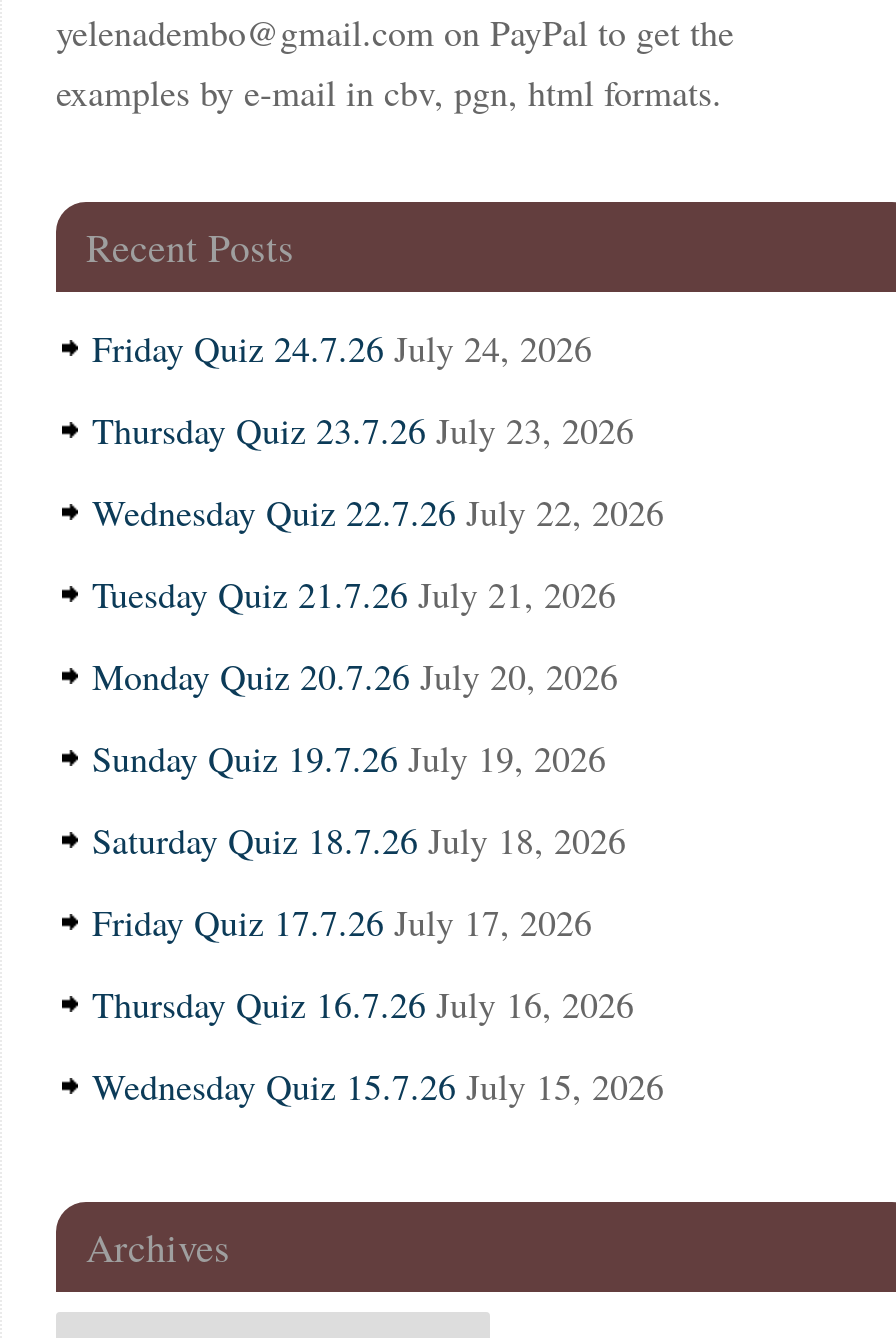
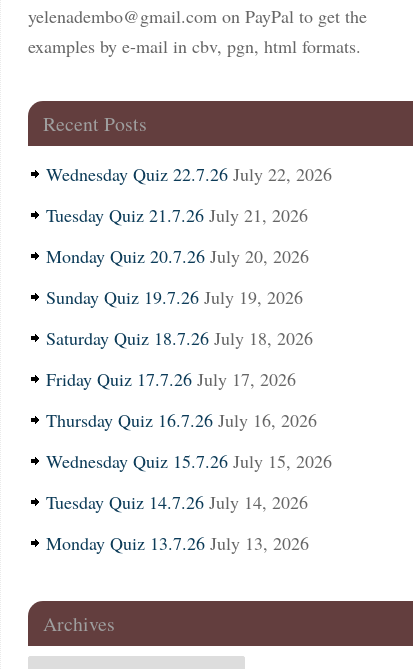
[92,323,634,453] Friday Quiz 24.7.26 July 24, 2026 | Thursday Quiz 23.7.26 July 23, 2026 -> none
moved [92,487,664,1109] -> [46,162,332,473]: Wednesday Quiz 22.7.26 July 22, 2026 | Tuesday Quiz 21.7.26 July 21, 2026 | Monday Quiz 20.7.26 July 20, 2026 | Sunday Quiz 19.7.26 July 19, 2026 | Saturday Quiz 18.7.26 July 18, 2026 | Friday Quiz 17.7.26 July 17, 2026 | Thursday Quiz 16.7.26 July 16, 2026 | Wednesday Quiz 15.7.26 July 15, 2026
none -> [46,490,309,555] Tuesday Quiz 14.7.26 July 14, 2026 | Monday Quiz 13.7.26 July 13, 2026

